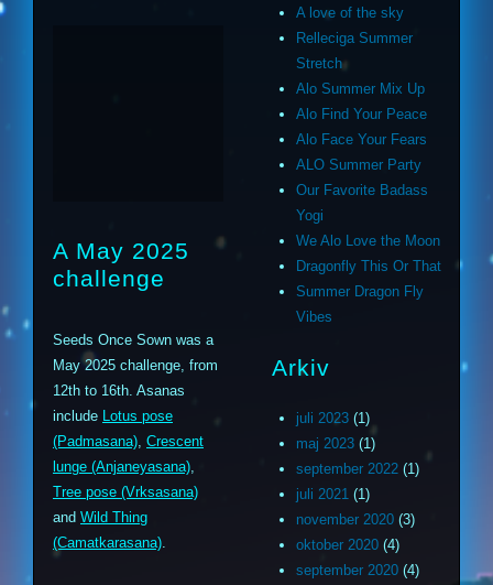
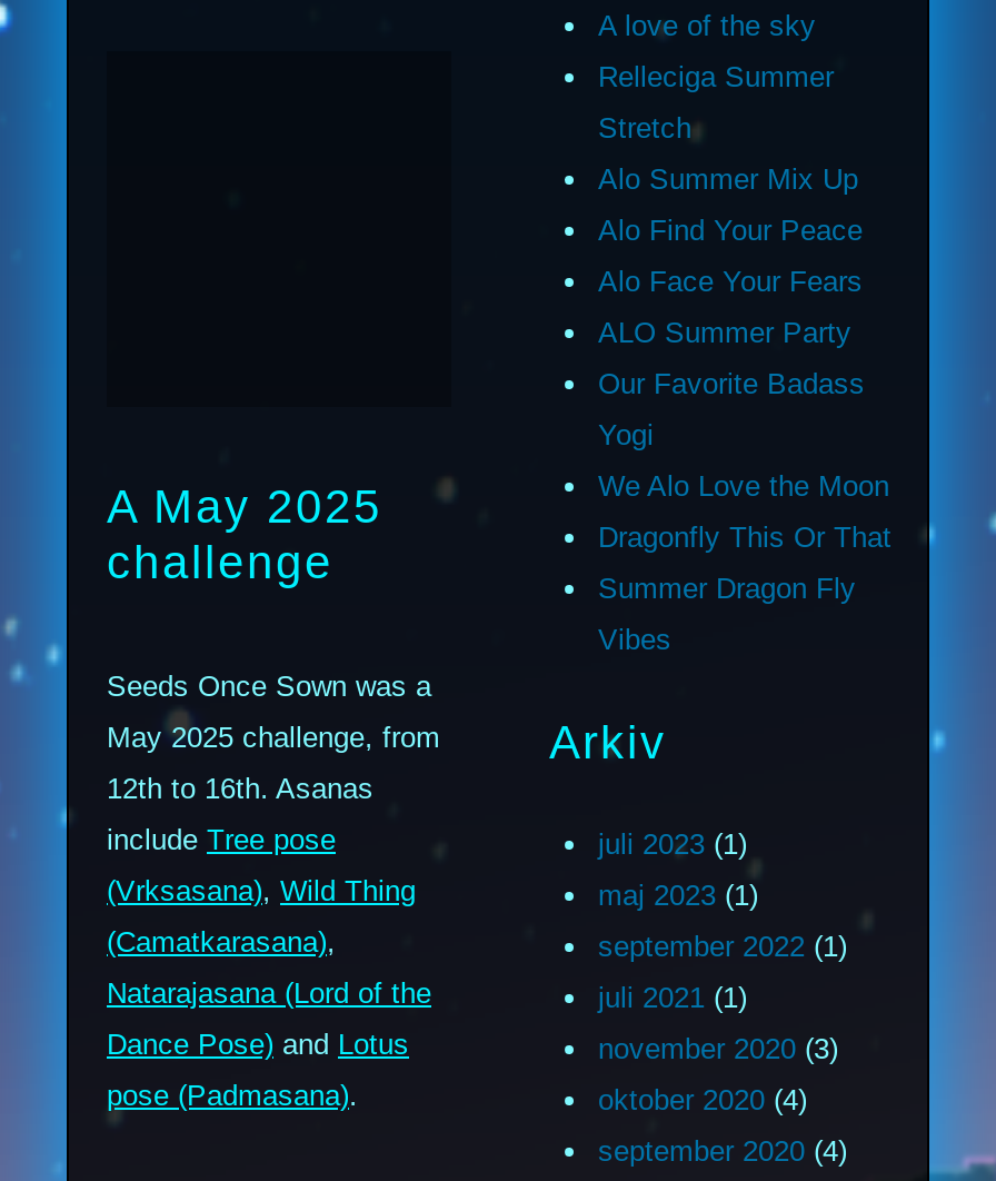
[53,408,173,424] include Lotus pose -> [107,823,336,856] include Tree pose
[53,433,204,449] (Padmasana), Crescent -> [107,874,416,907] (Vrksasana), Wild Thing
[53,458,195,475] lunge (Anjaneyasana), -> [107,925,336,959] (Camatkarasana),
[53,484,198,500] Tree pose (Vrksasana) -> [107,976,431,1010] Natarajasana (Lord of the
[53,509,147,526] and Wild Thing -> [107,1028,409,1061] Dance Pose) and Lotus
[53,534,166,551] (Camatkarasana). -> [107,1079,358,1112] pose (Padmasana).

